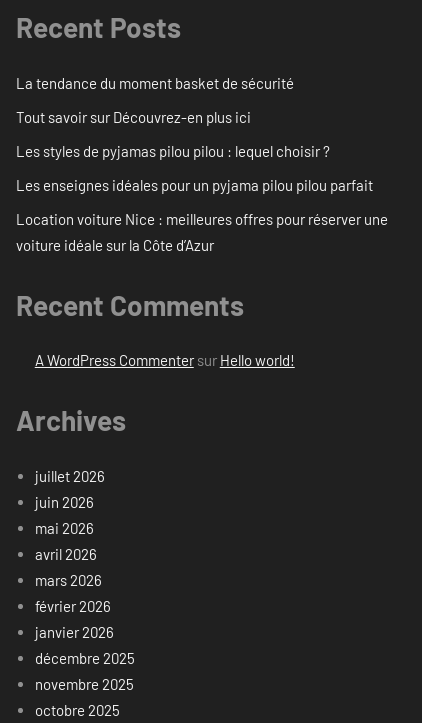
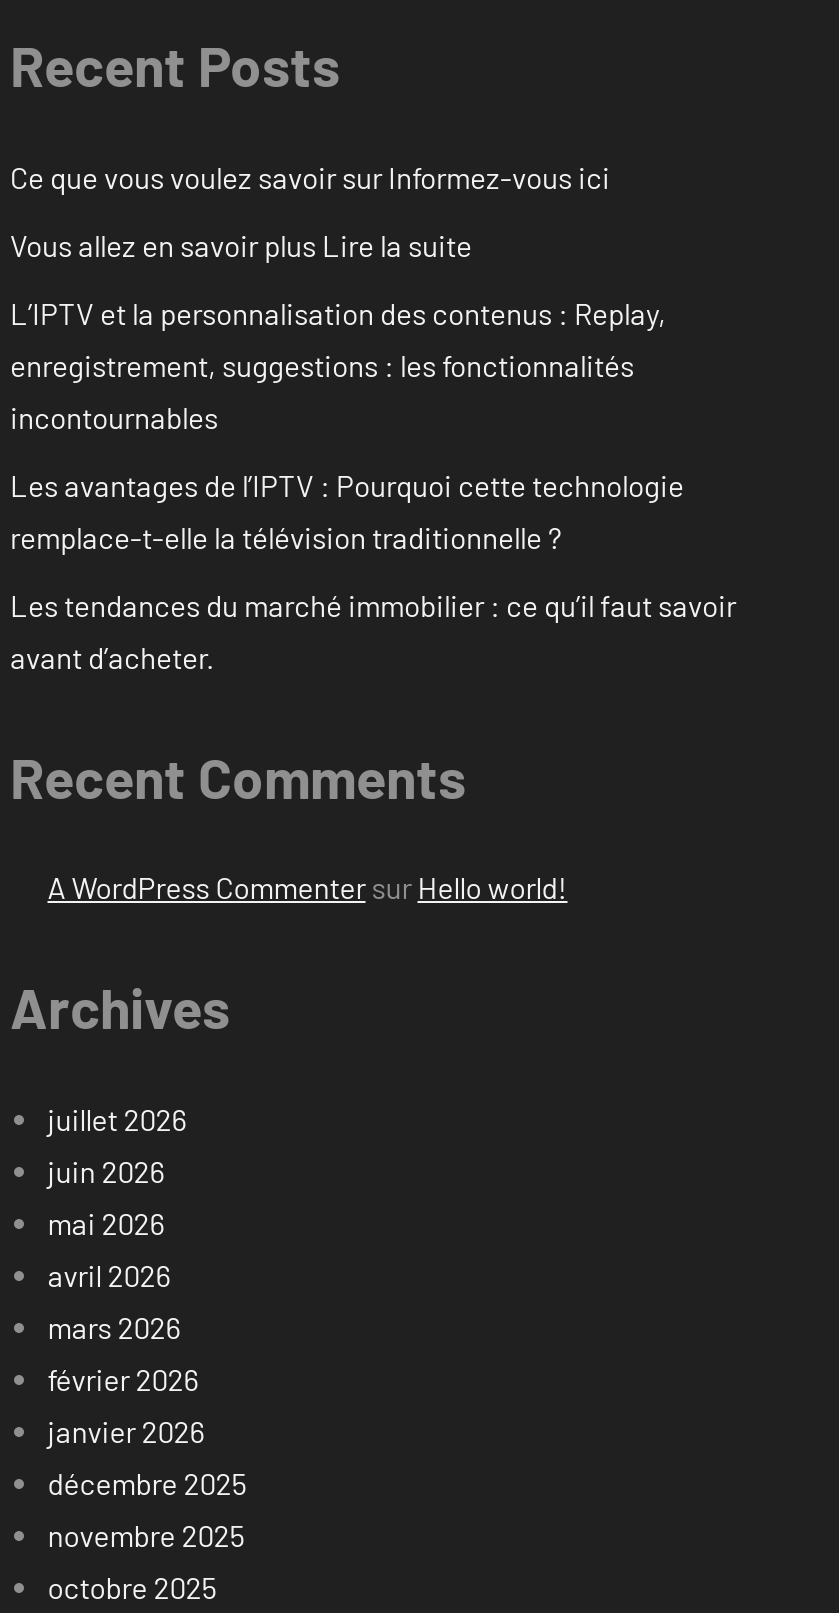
[16,74,294,92] La tendance du moment basket de sécurité -> [10,159,610,195] Ce que vous voulez savoir sur Informez-vous ici
[16,108,251,126] Tout savoir sur Découvrez-en plus ici -> [10,227,472,263] Vous allez en savoir plus Lire la suite
[16,142,330,160] Les styles de pyjamas pilou pilou : lequel choisir ? -> [10,295,666,435] L’IPTV et la personnalisation des contenus : Replay, | enregistrement, suggestions : les fonctionnalités | incontournables
[16,176,373,194] Les enseignes idéales pour un pyjama pilou pilou parfait -> [10,467,684,555] Les avantages de l’IPTV : Pourquoi cette technologie | remplace-t-elle la télévision traditionnelle ?
[16,210,388,254] Location voiture Nice : meilleures offres pour réserver une | voiture idéale sur la Côte d’Azur -> [10,587,736,675] Les tendances du marché immobilier : ce qu’il faut savoir | avant d’acheter.

